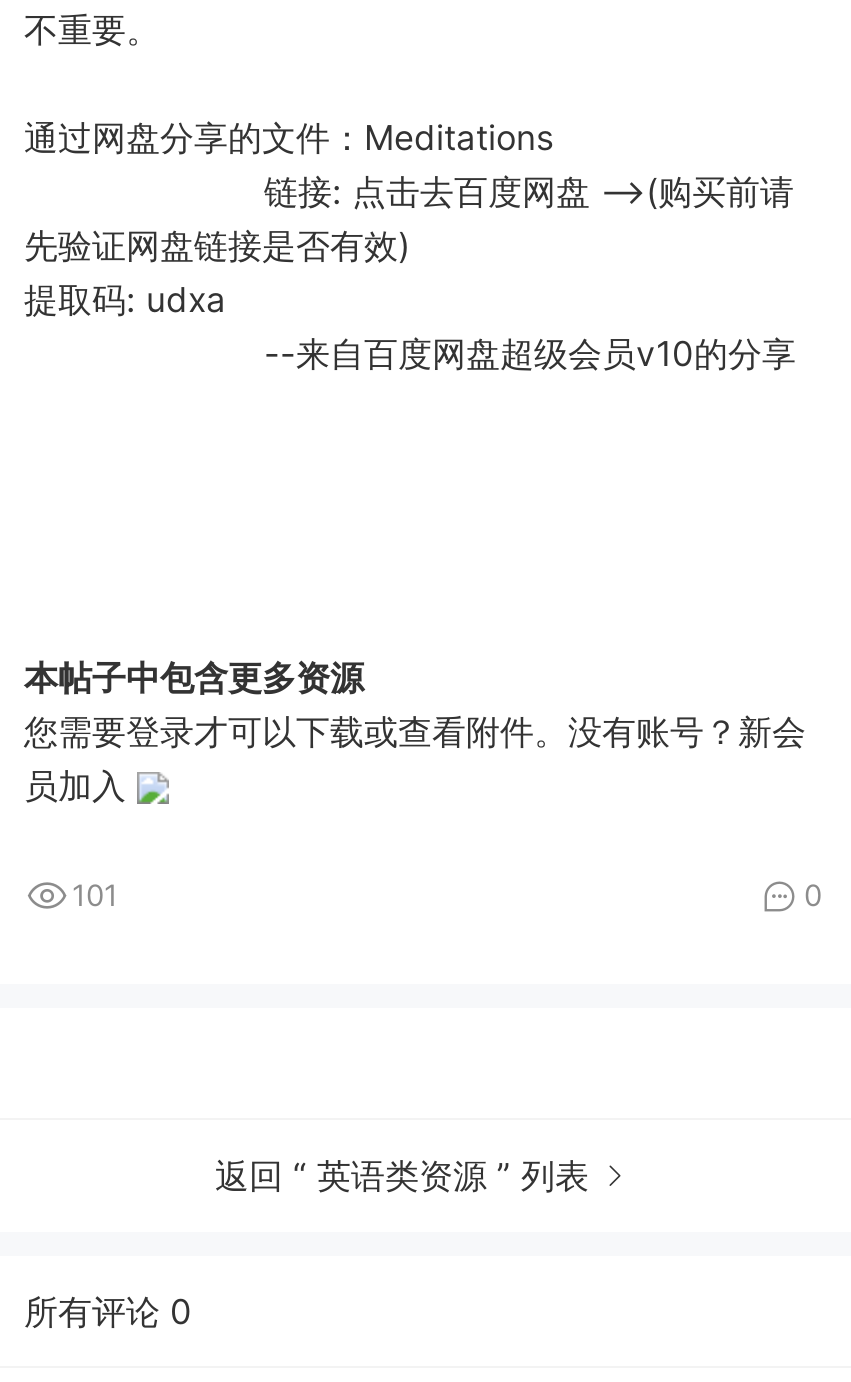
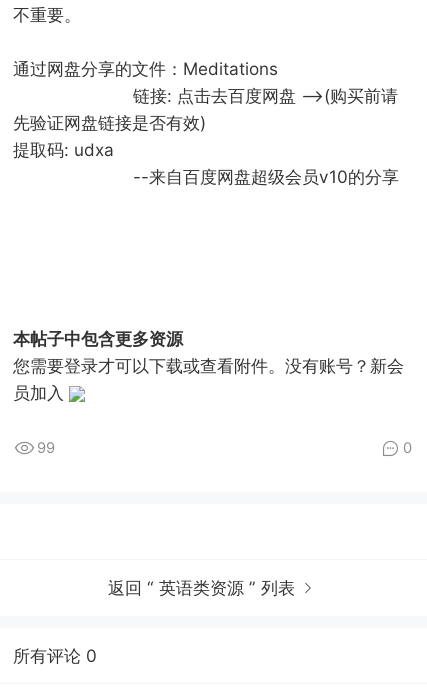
[72,878,118,914] 101 -> [36,439,54,457] 99

